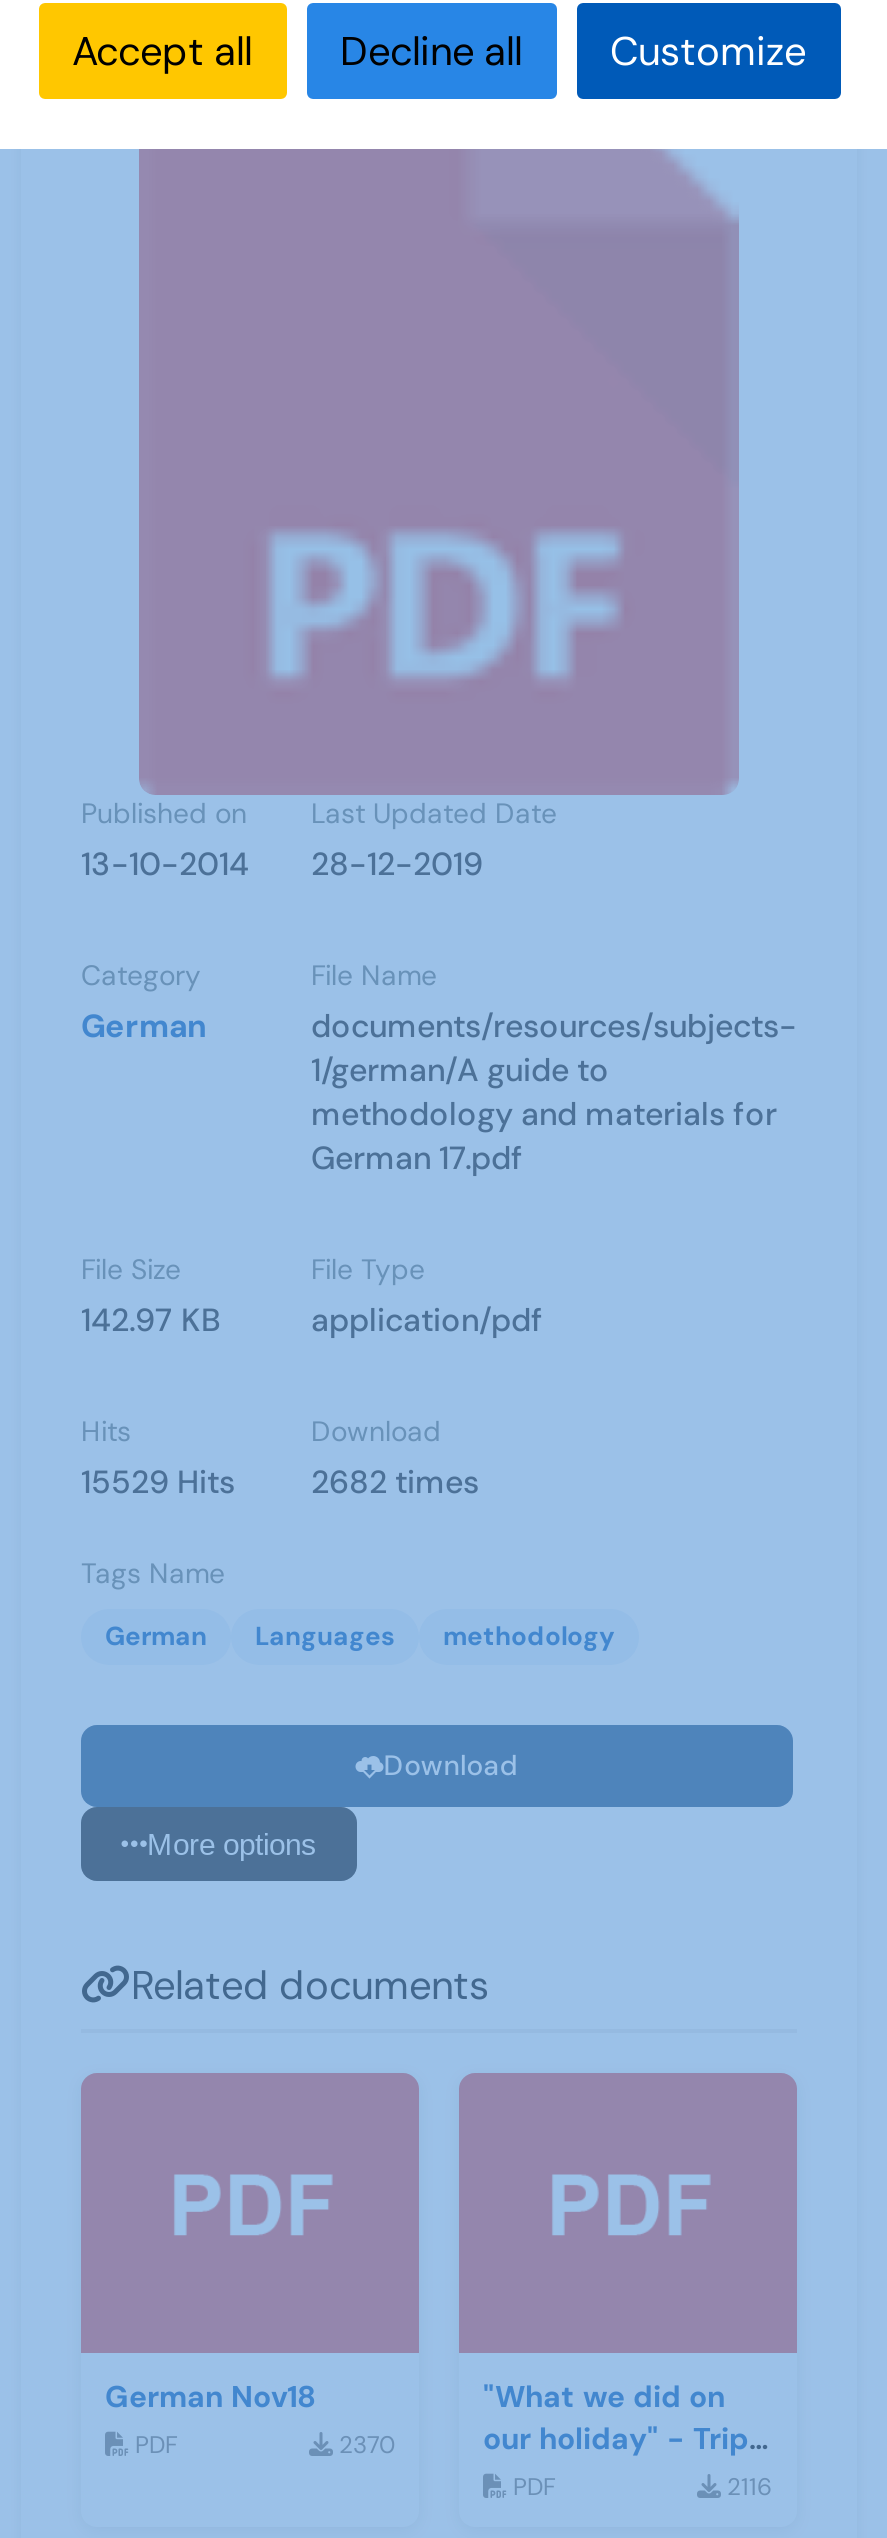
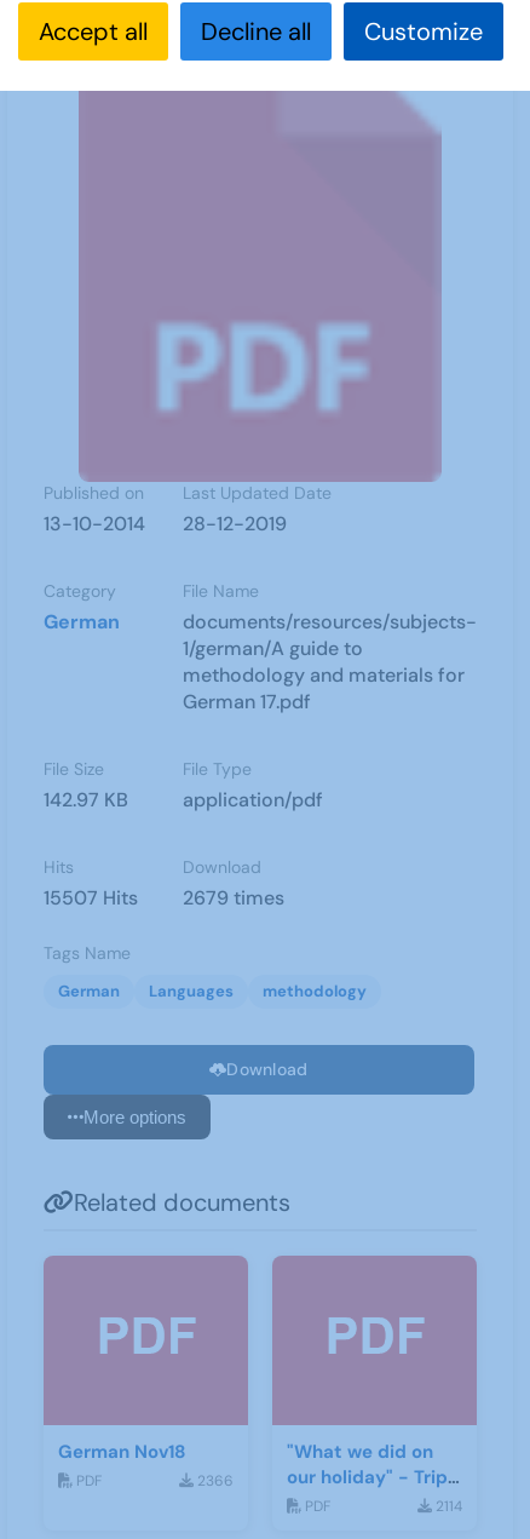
[81,1461,235,1503] 15529 Hits -> [44,885,138,911] 15507 Hits
[311,1461,479,1503] 2682 times -> [183,885,284,911] 2679 times
[333,2429,395,2461] 2370 -> [194,1471,234,1491] 2366
[721,2471,773,2503] 2116 -> [432,1497,462,1516] 2114

